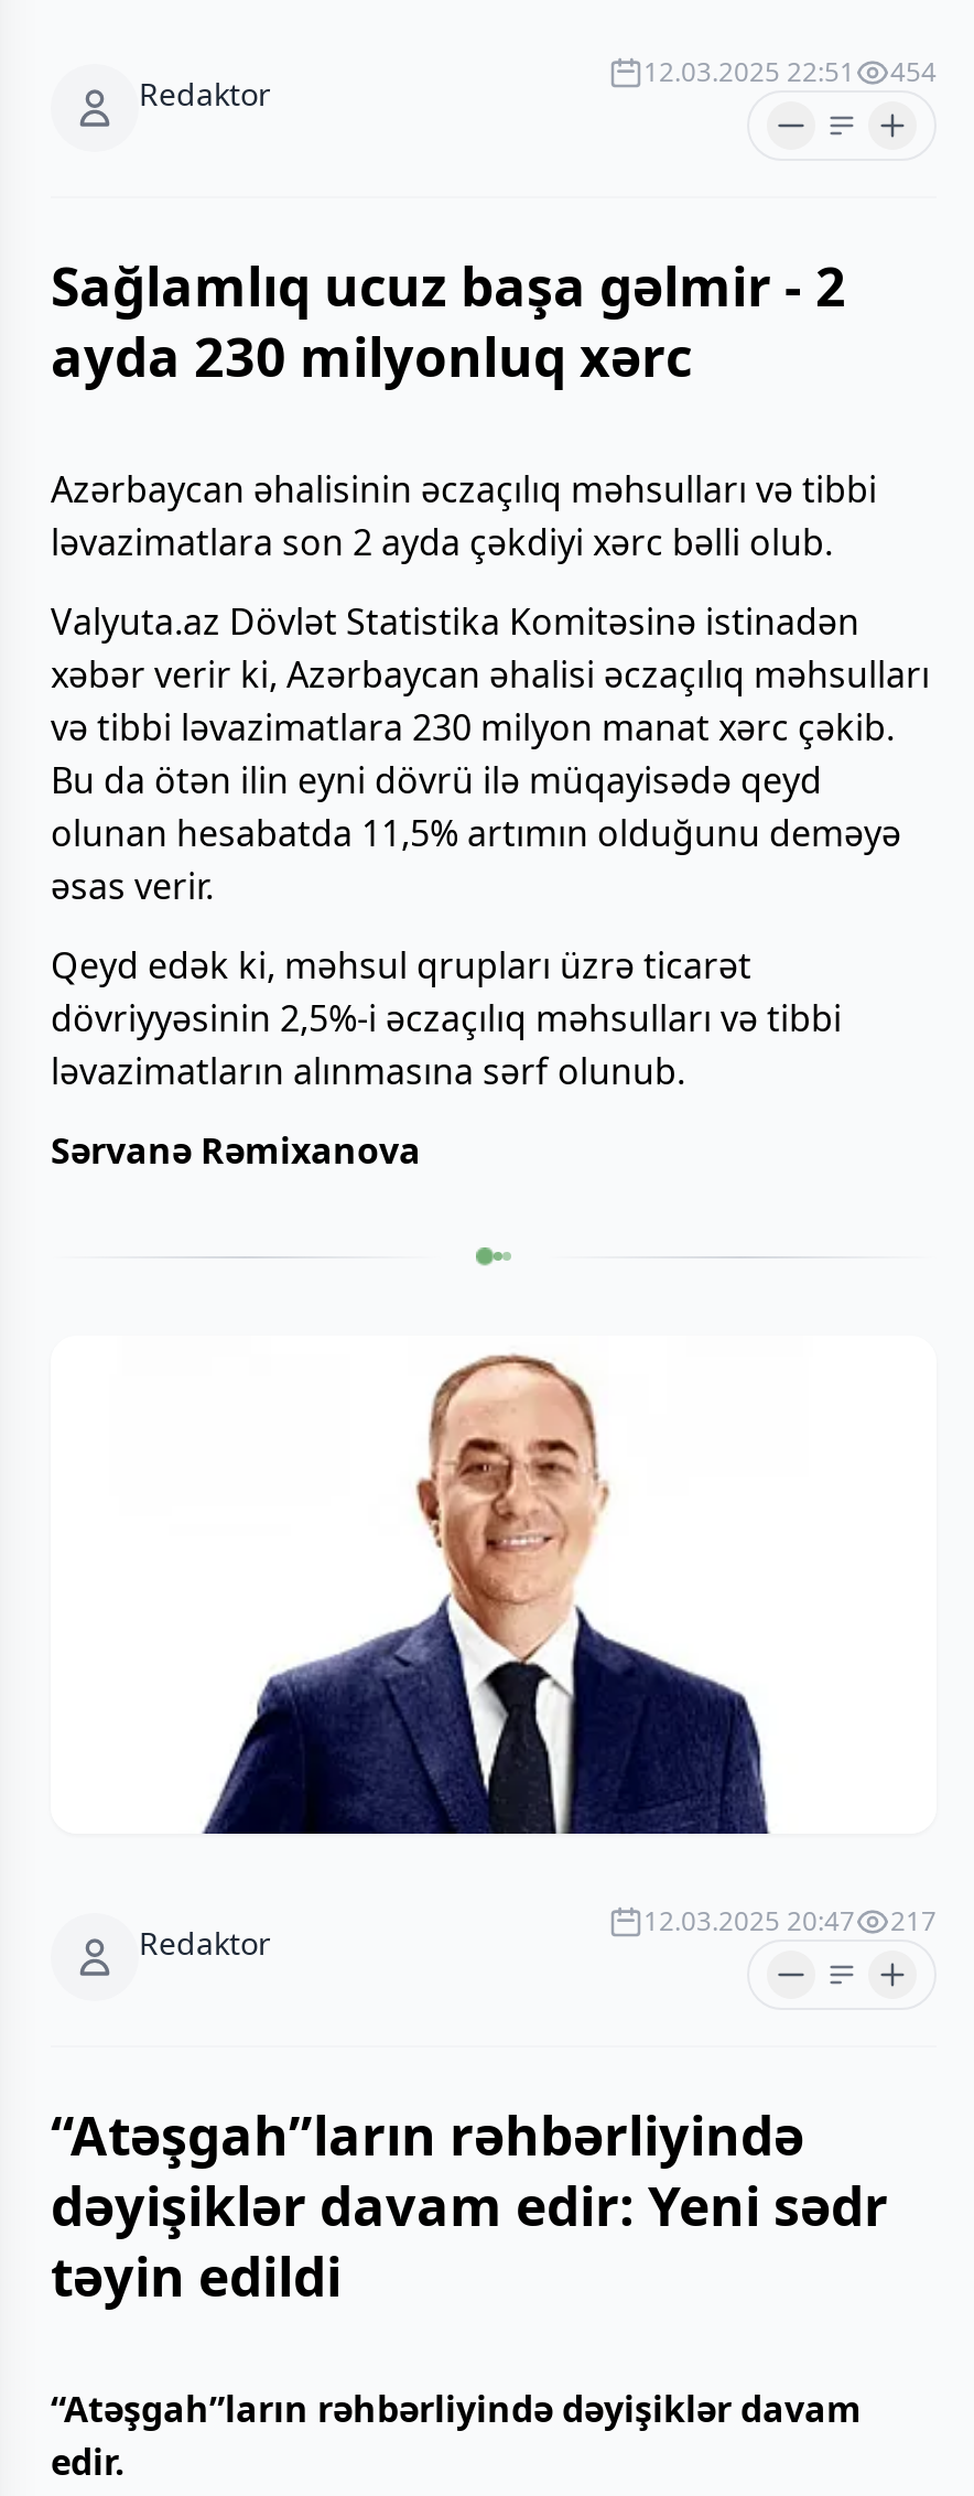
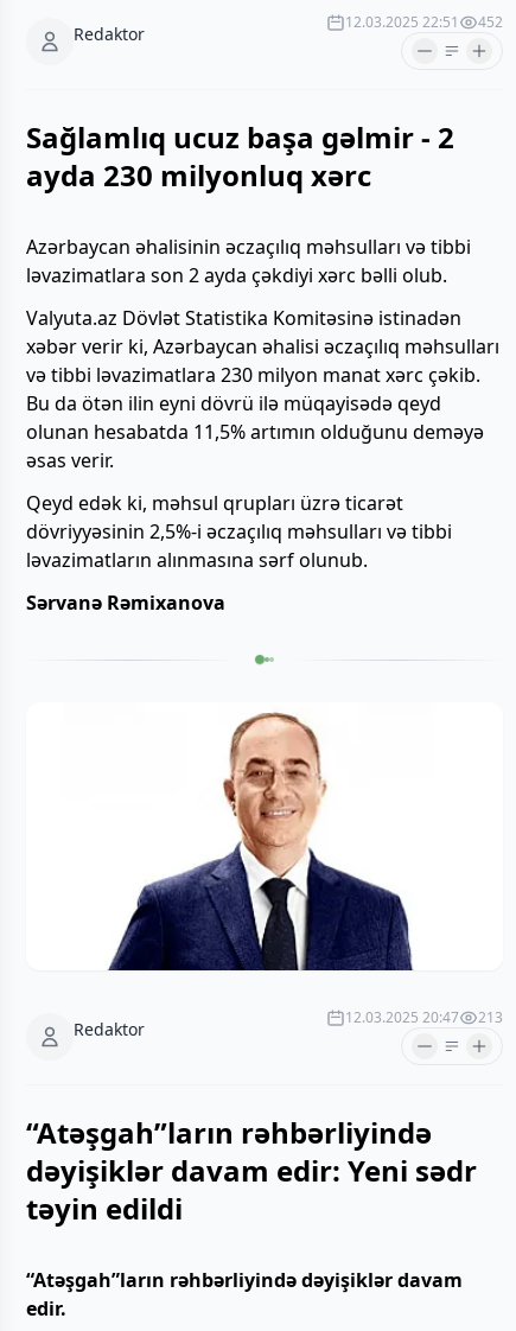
[643,54,937,91] 12.03.2025 22:51 454 -> [345,12,503,32] 12.03.2025 22:51 452
[643,1902,937,1940] 12.03.2025 20:47 217 -> [345,1007,503,1027] 12.03.2025 20:47 213

